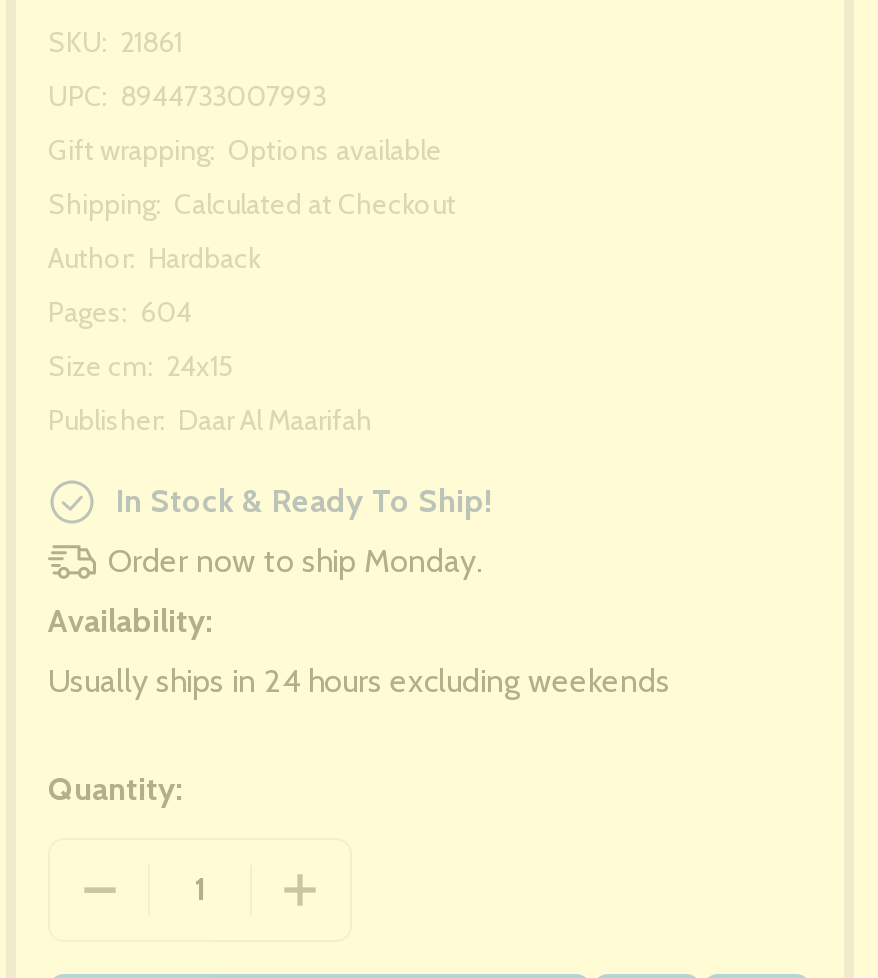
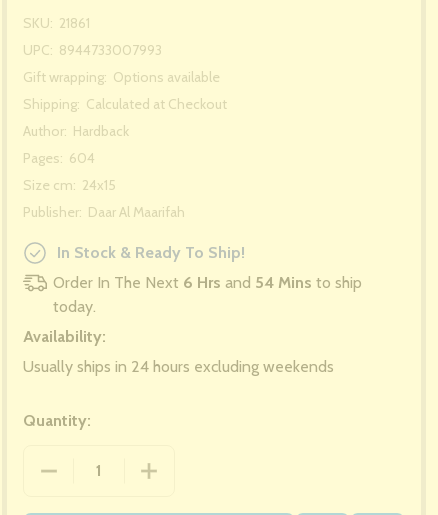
[108,542,482,580] Order now to ship Monday. -> [53,273,362,316] Order In The Next 6 Hrs and 54 Mins to ship | today.

